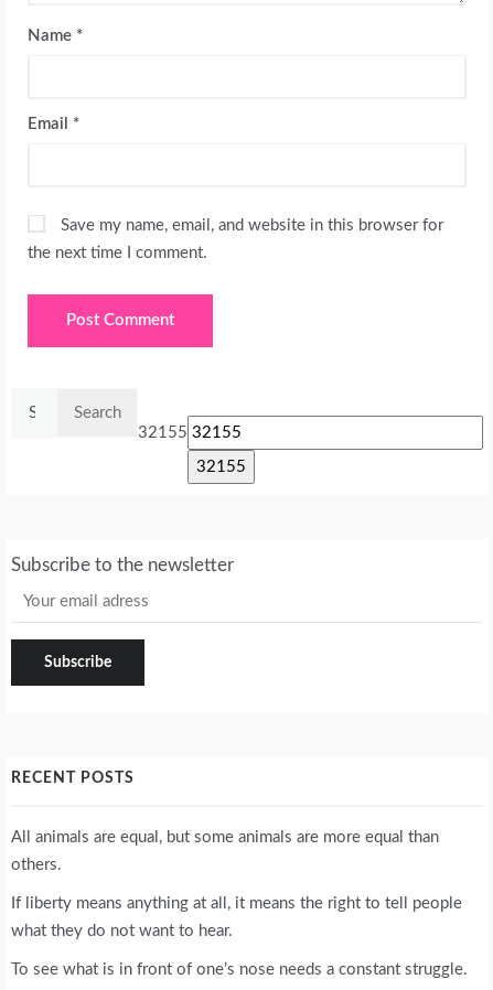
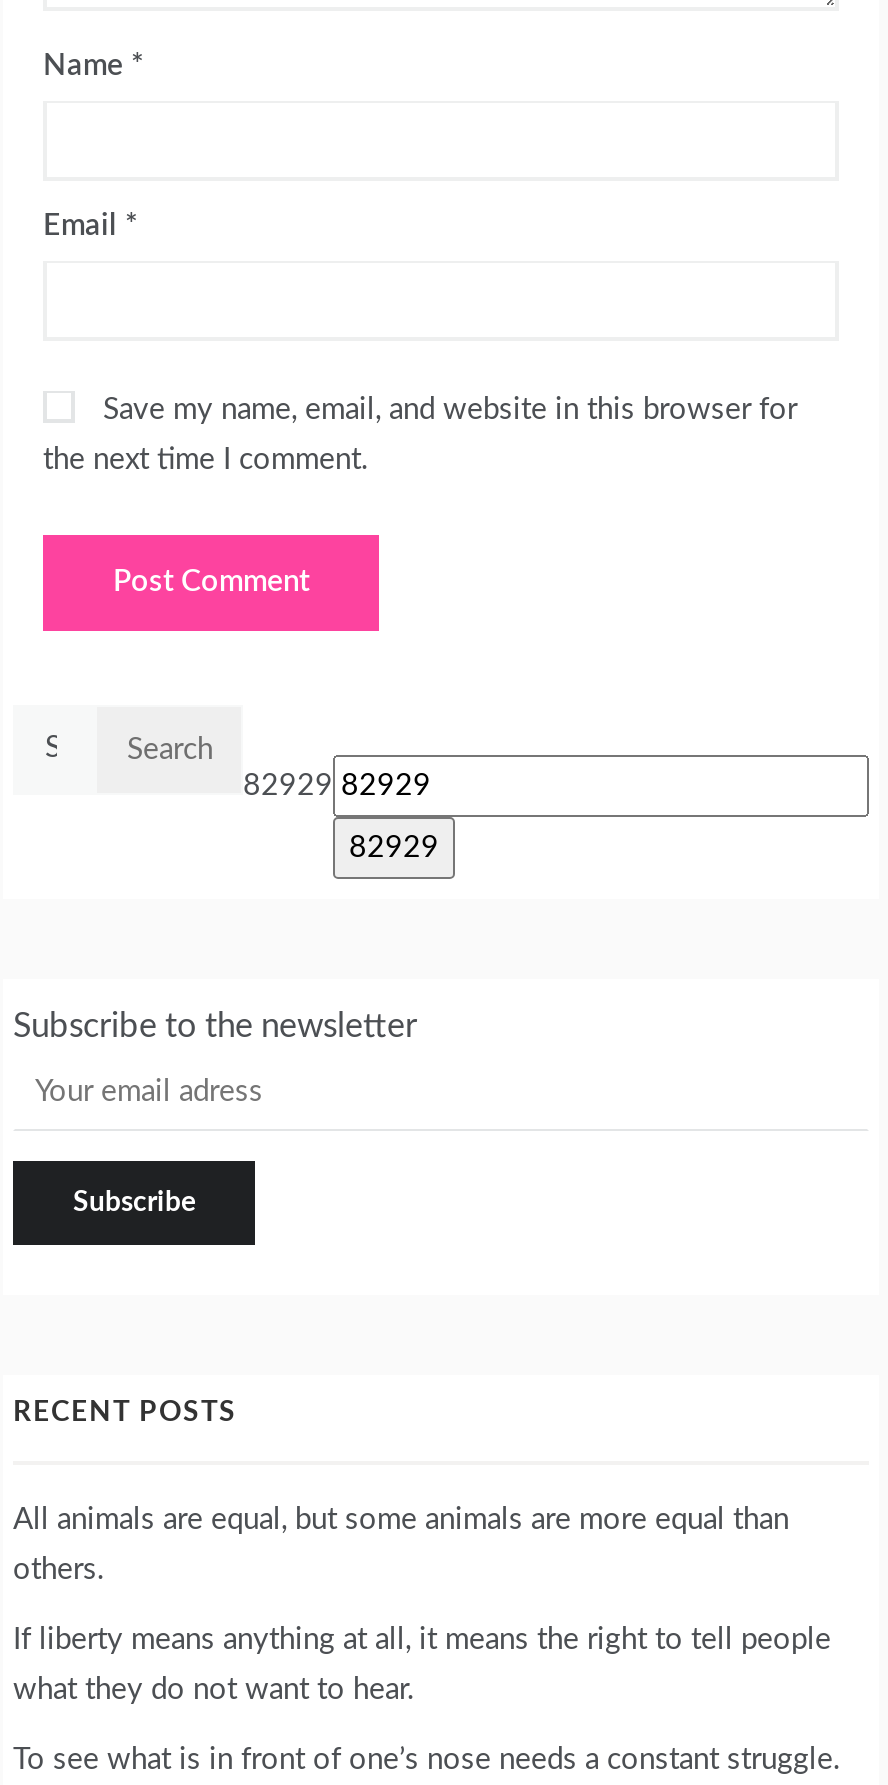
[138,425,187,441] 32155 -> [243,770,333,800] 82929

